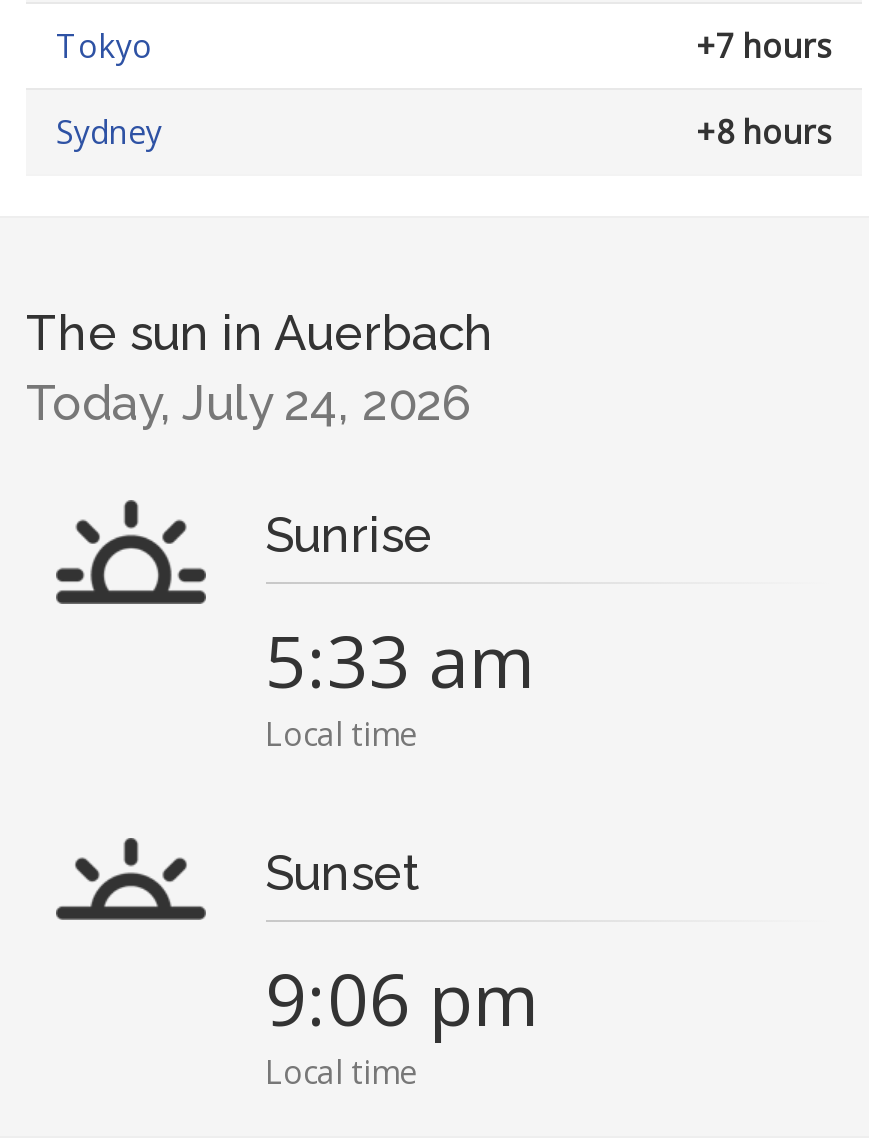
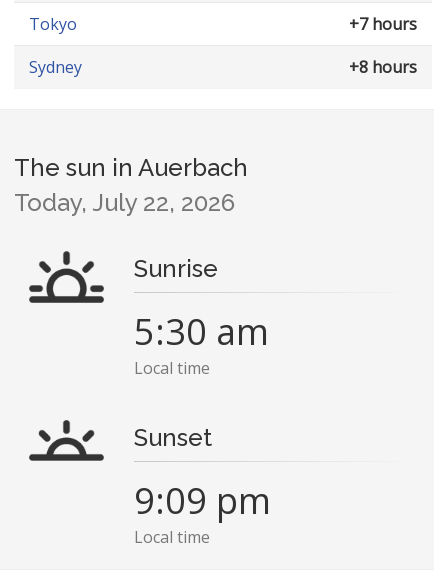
[26,374,470,432] Today, July 24, 2026 -> [14,188,235,217] Today, July 22, 2026
[265,612,535,710] 5:33 am -> [133,307,268,356] 5:30 am
[265,950,539,1048] 9:06 pm -> [133,476,270,525] 9:09 pm

